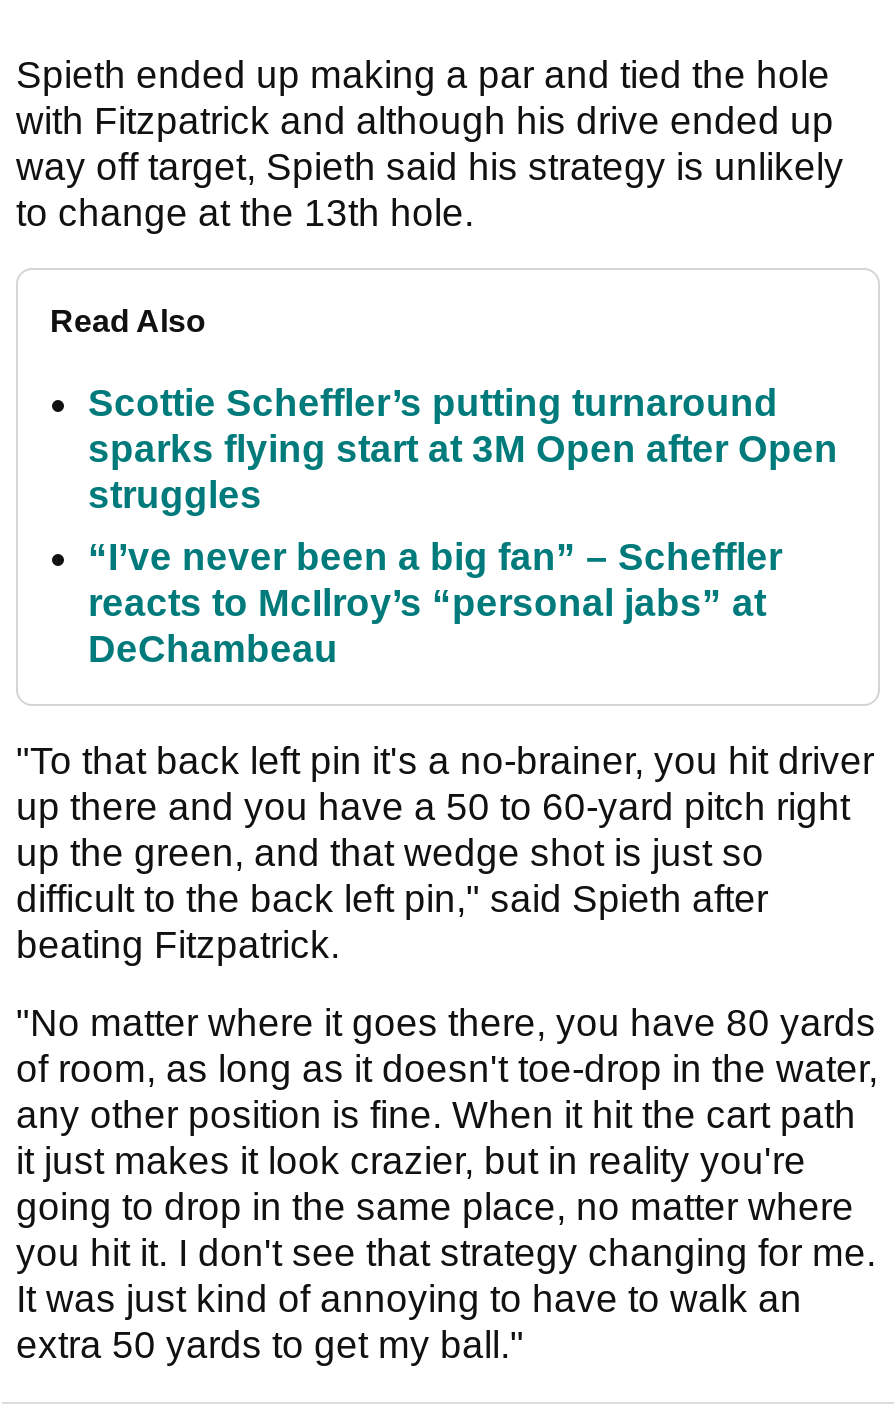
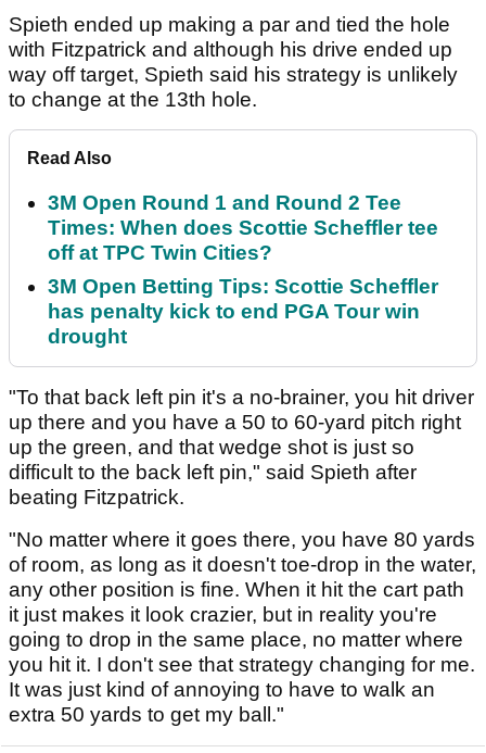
[88,382,838,516] Scottie Scheffler’s putting turnaround | sparks flying start at 3M Open after Open | struggles -> [48,192,438,264] 3M Open Round 1 and Round 2 Tee | Times: When does Scottie Scheffler tee | off at TPC Twin Cities?
[88,536,782,670] “I’ve never been a big fan” – Scheffler | reacts to McIlroy’s “personal jabs” at | DeChambeau -> [48,275,438,348] 3M Open Betting Tips: Scottie Scheffler | has penalty kick to end PGA Tour win | drought

